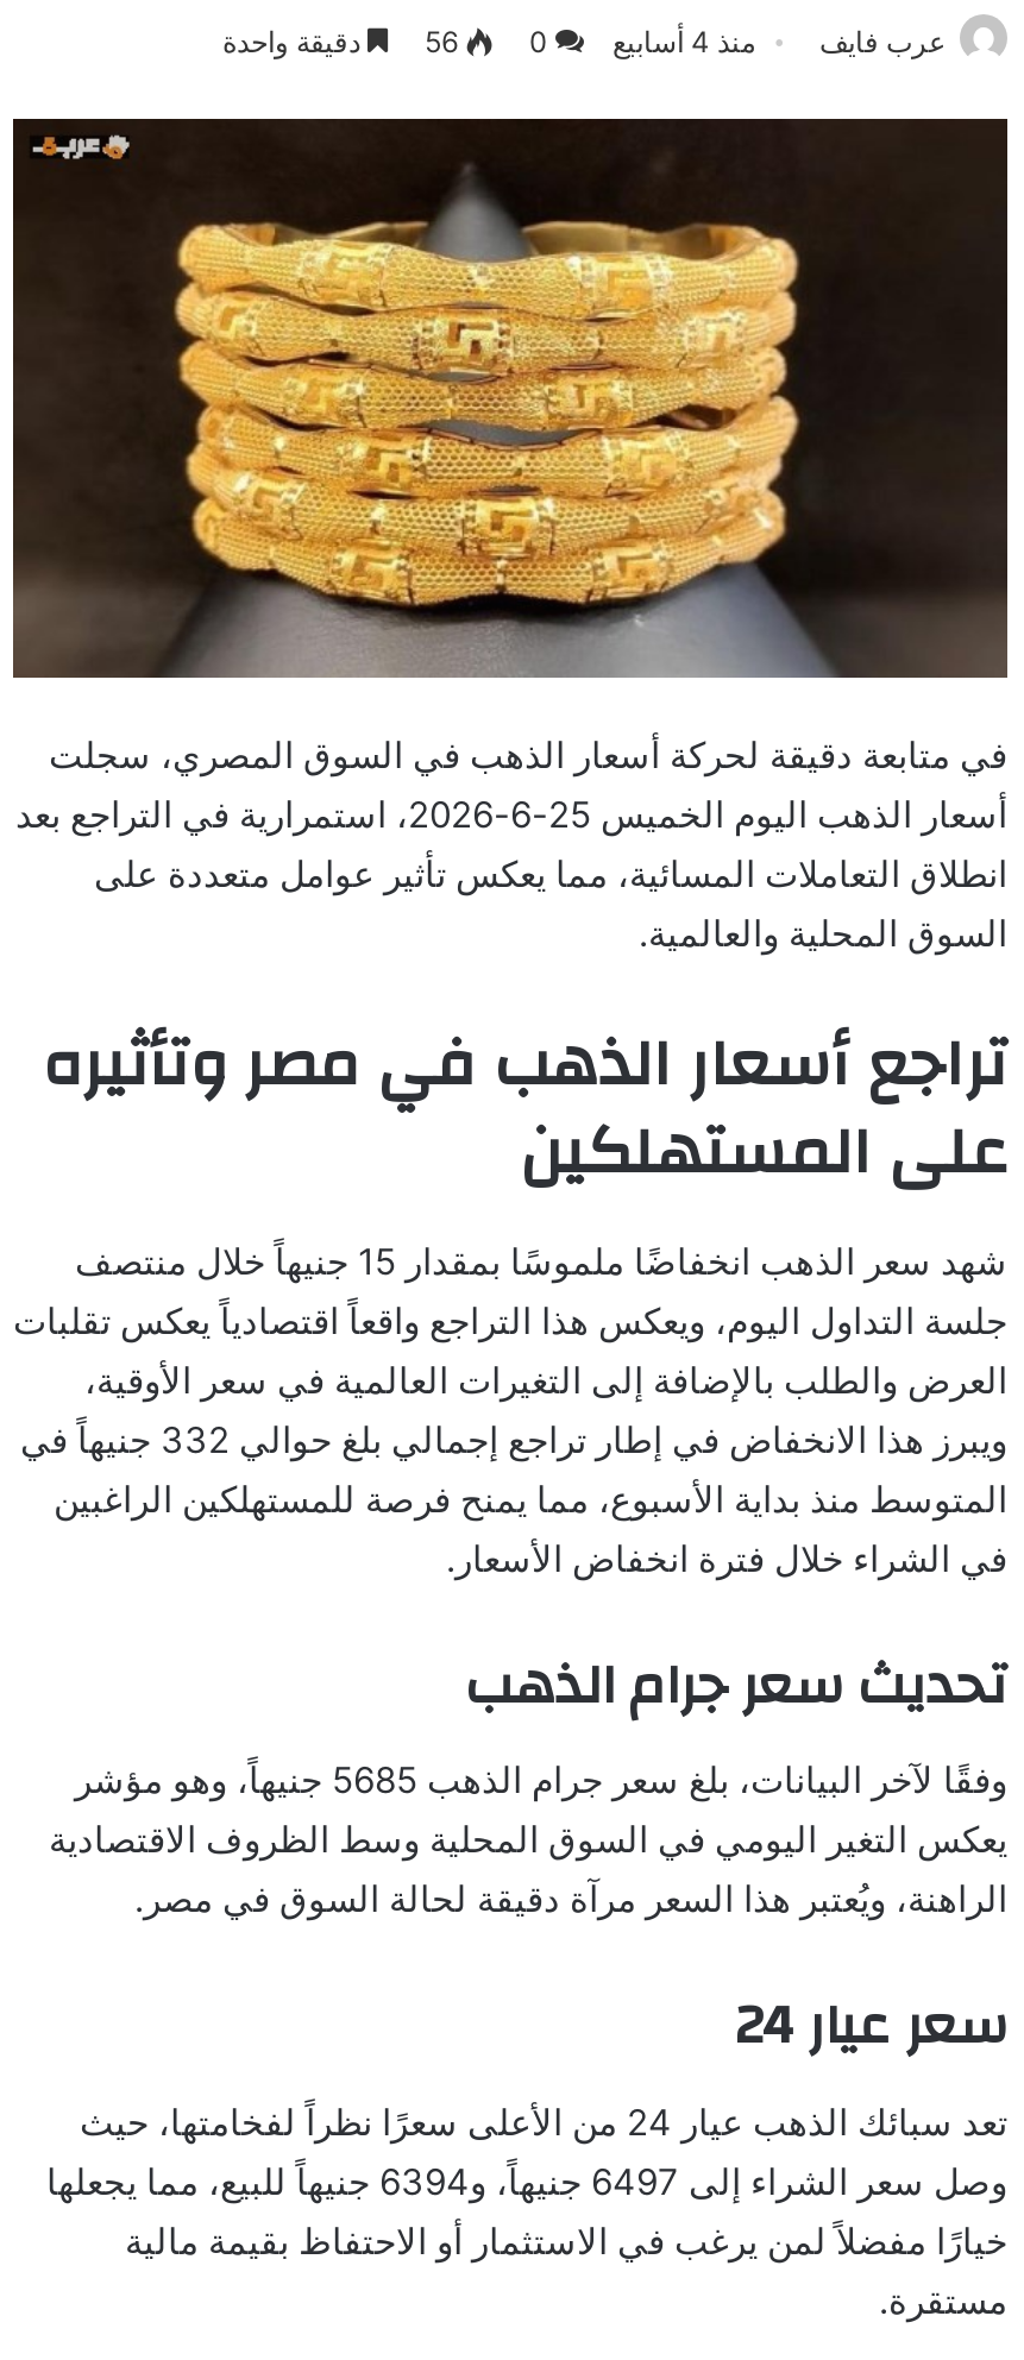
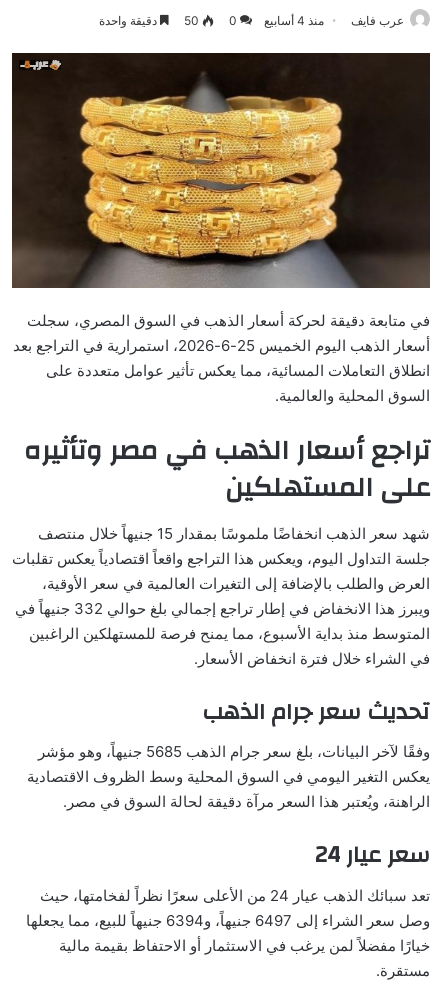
[222,24,548,59] 0 56 دقيقة واحدة -> [99,13,237,28] 0 50 دقيقة واحدة

